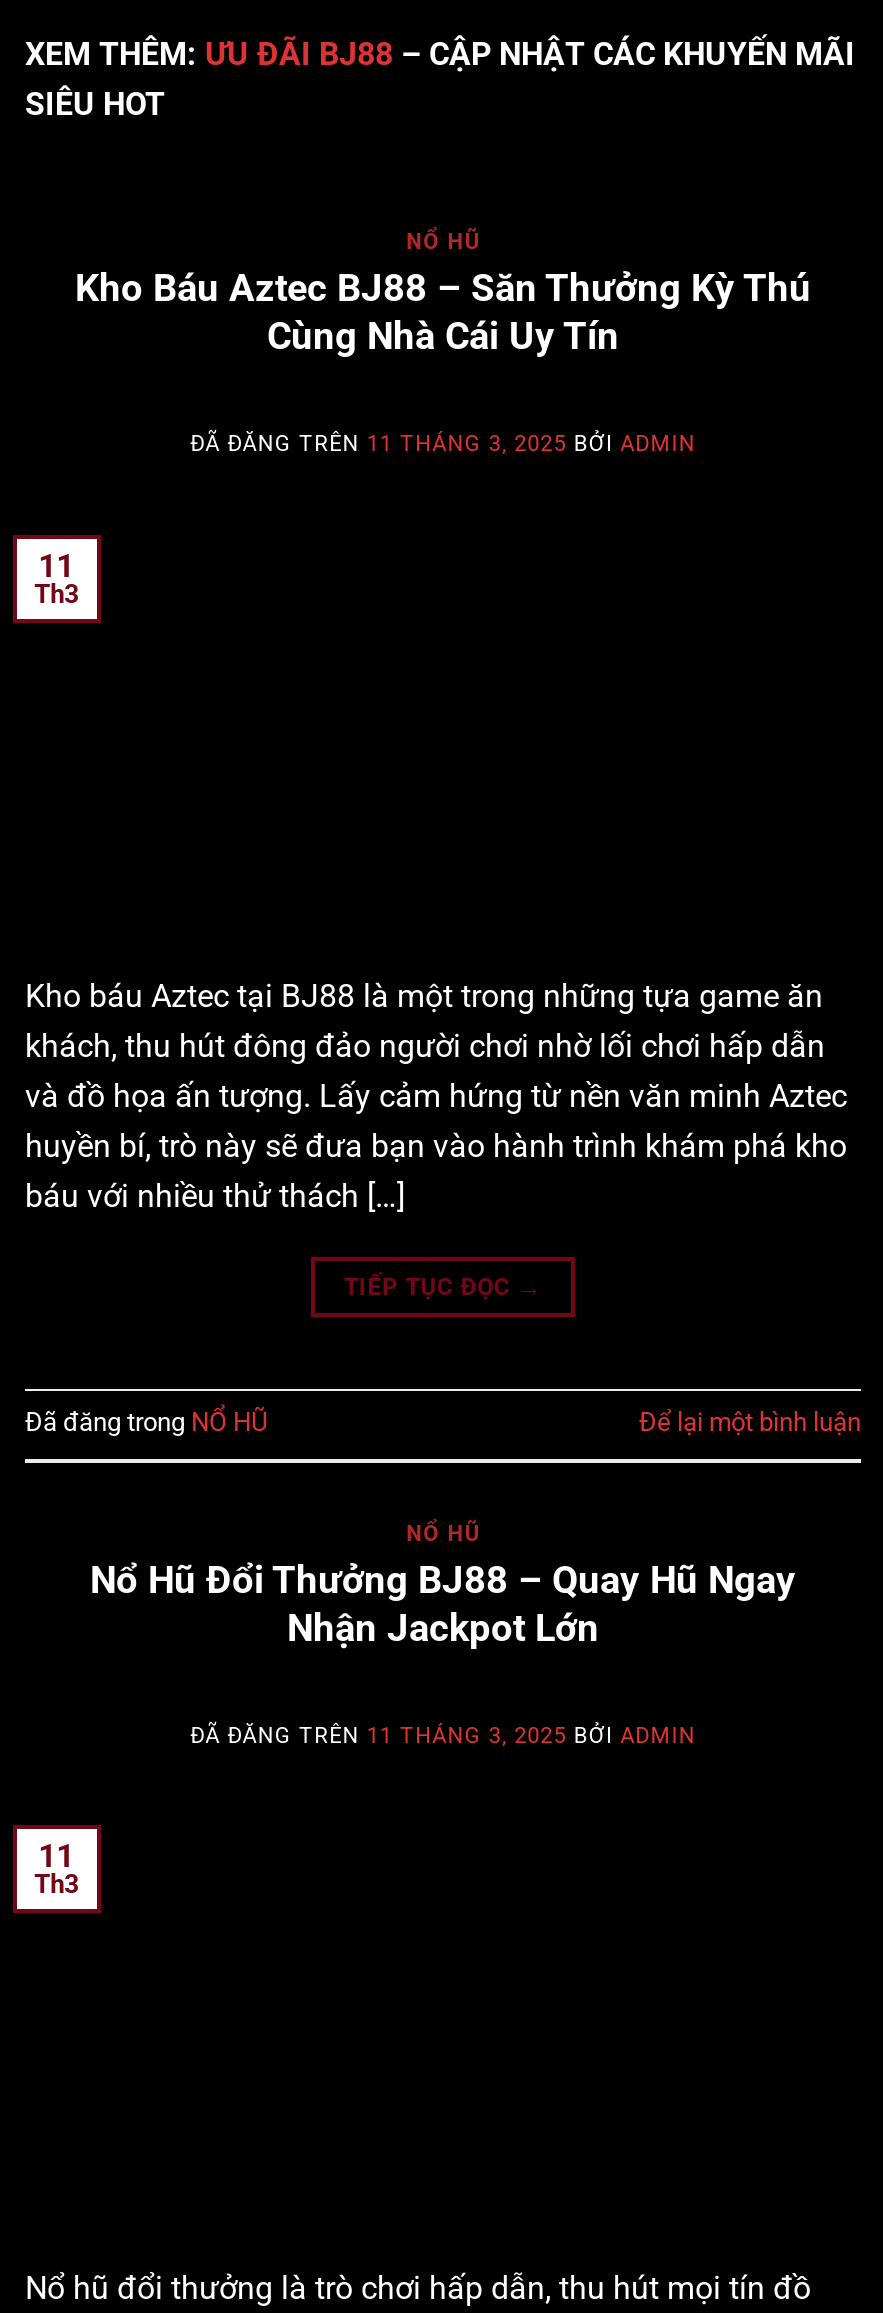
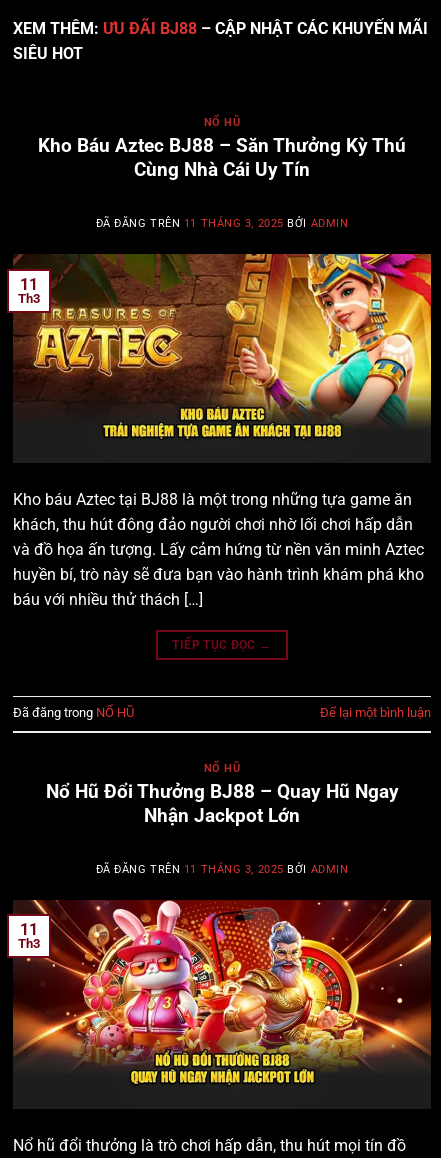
none -> [12,253,432,461] [image]
none -> [12,899,432,1107] [image]

